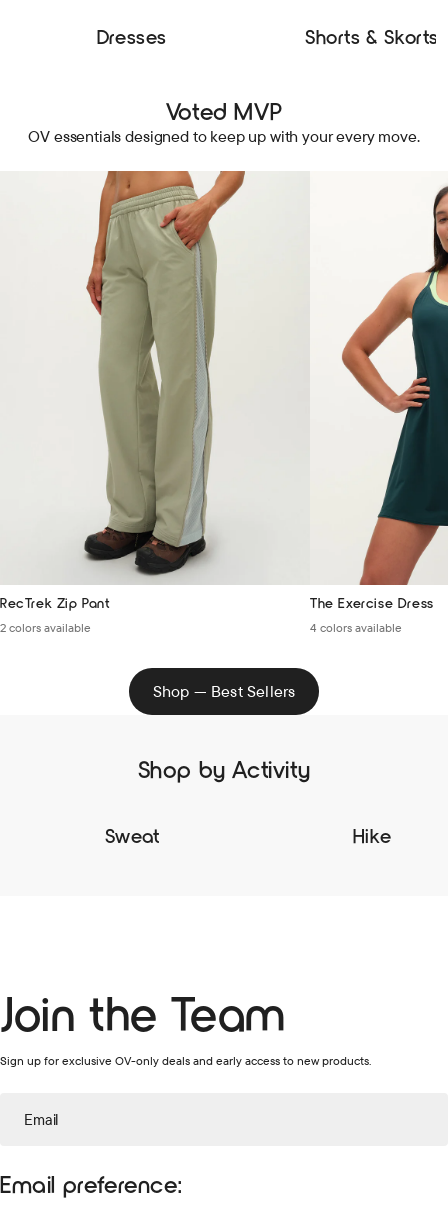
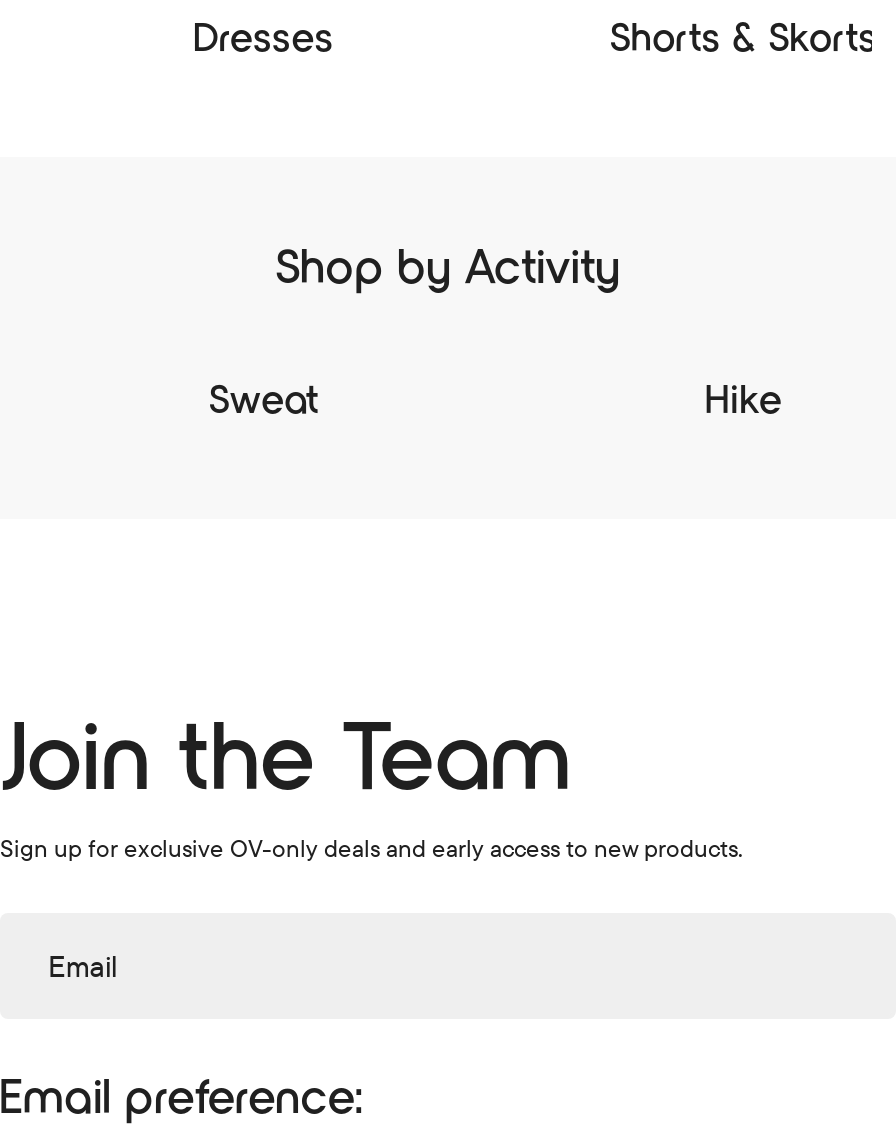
[28,96,420,146] Voted MVP | OV essentials designed to keep up with your every move. -> none
[0,170,311,635] [image] | RecTrek Zip Pant | 2 colors available -> none
[153,185,445,701] [image] | The Exercise Dress | 4 colors available | Shop — Best Sellers -> none

